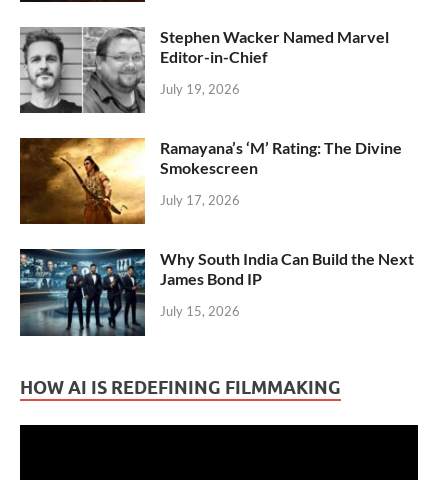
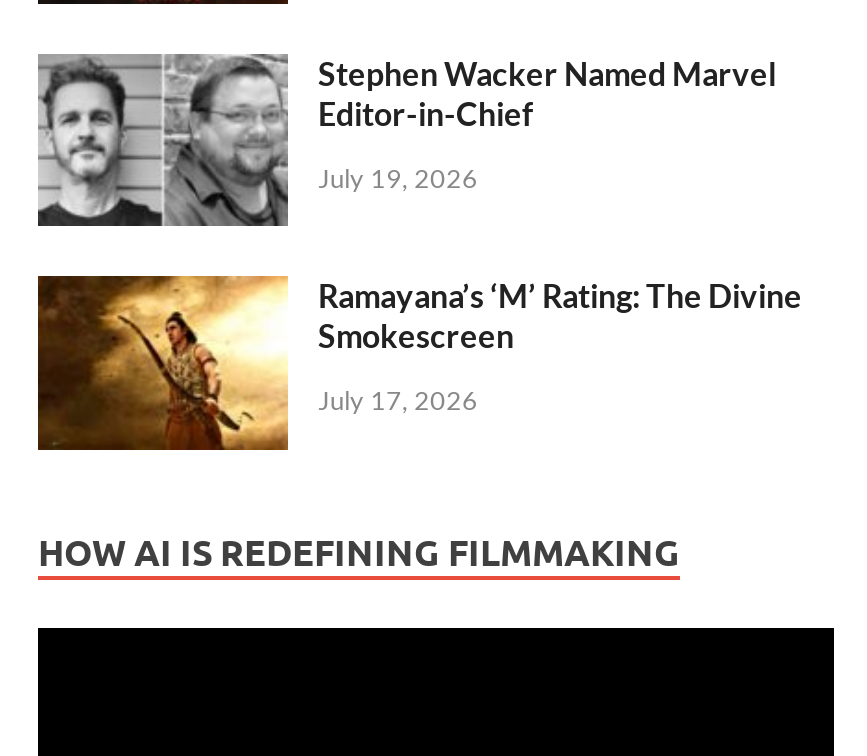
[19,248,414,337] [image] | Why South India Can Build the Next | James Bond IP | July 15, 2026 -> none

